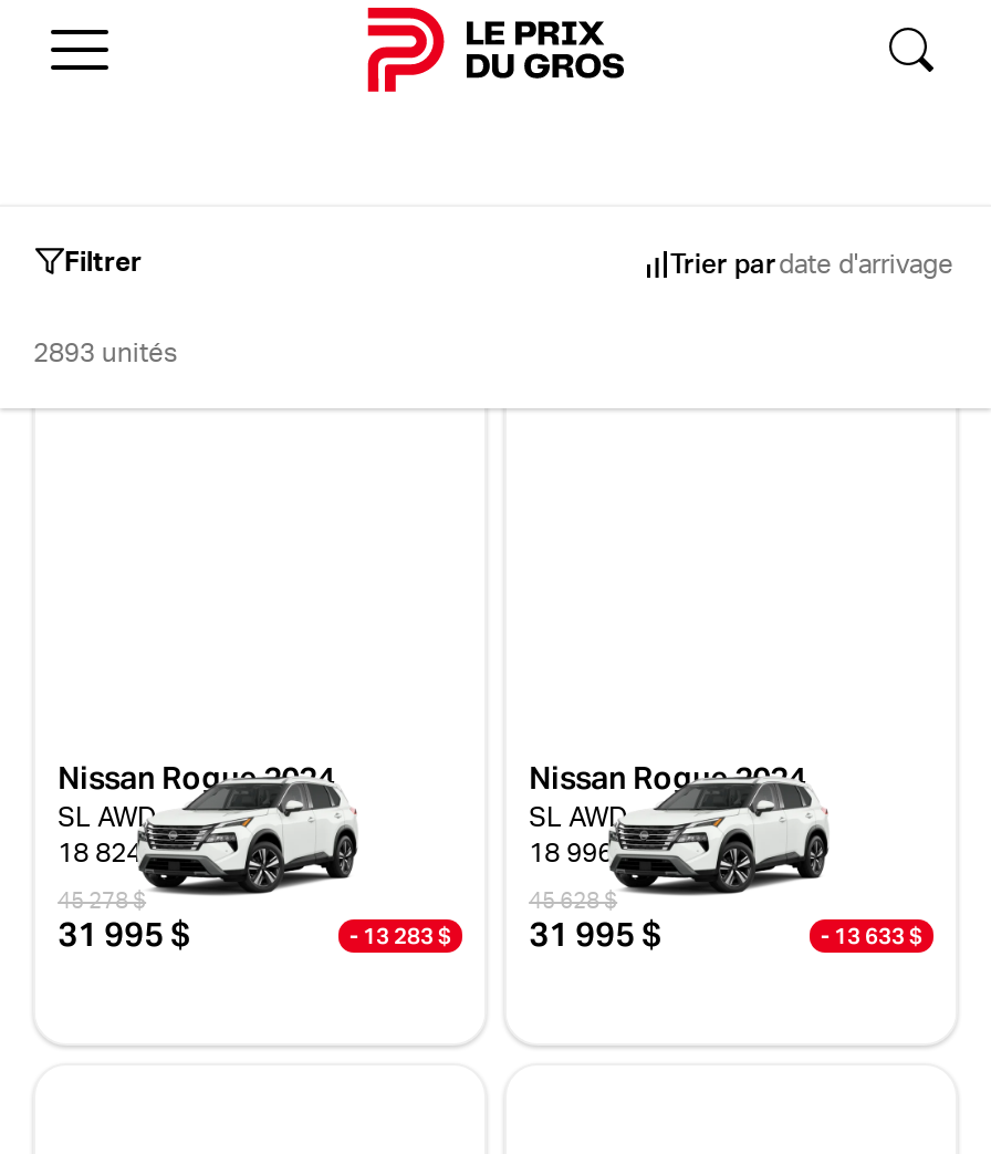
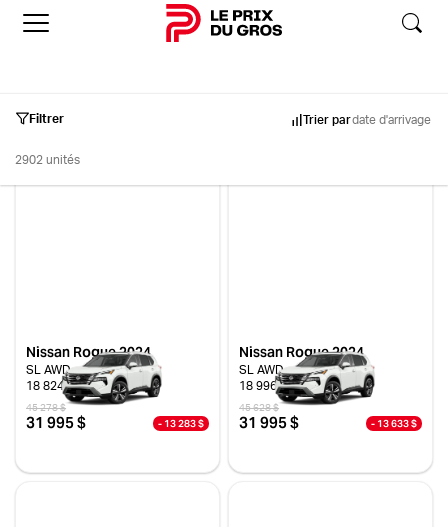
[33,339,177,365] 2893 unités -> [15,153,80,165] 2902 unités

